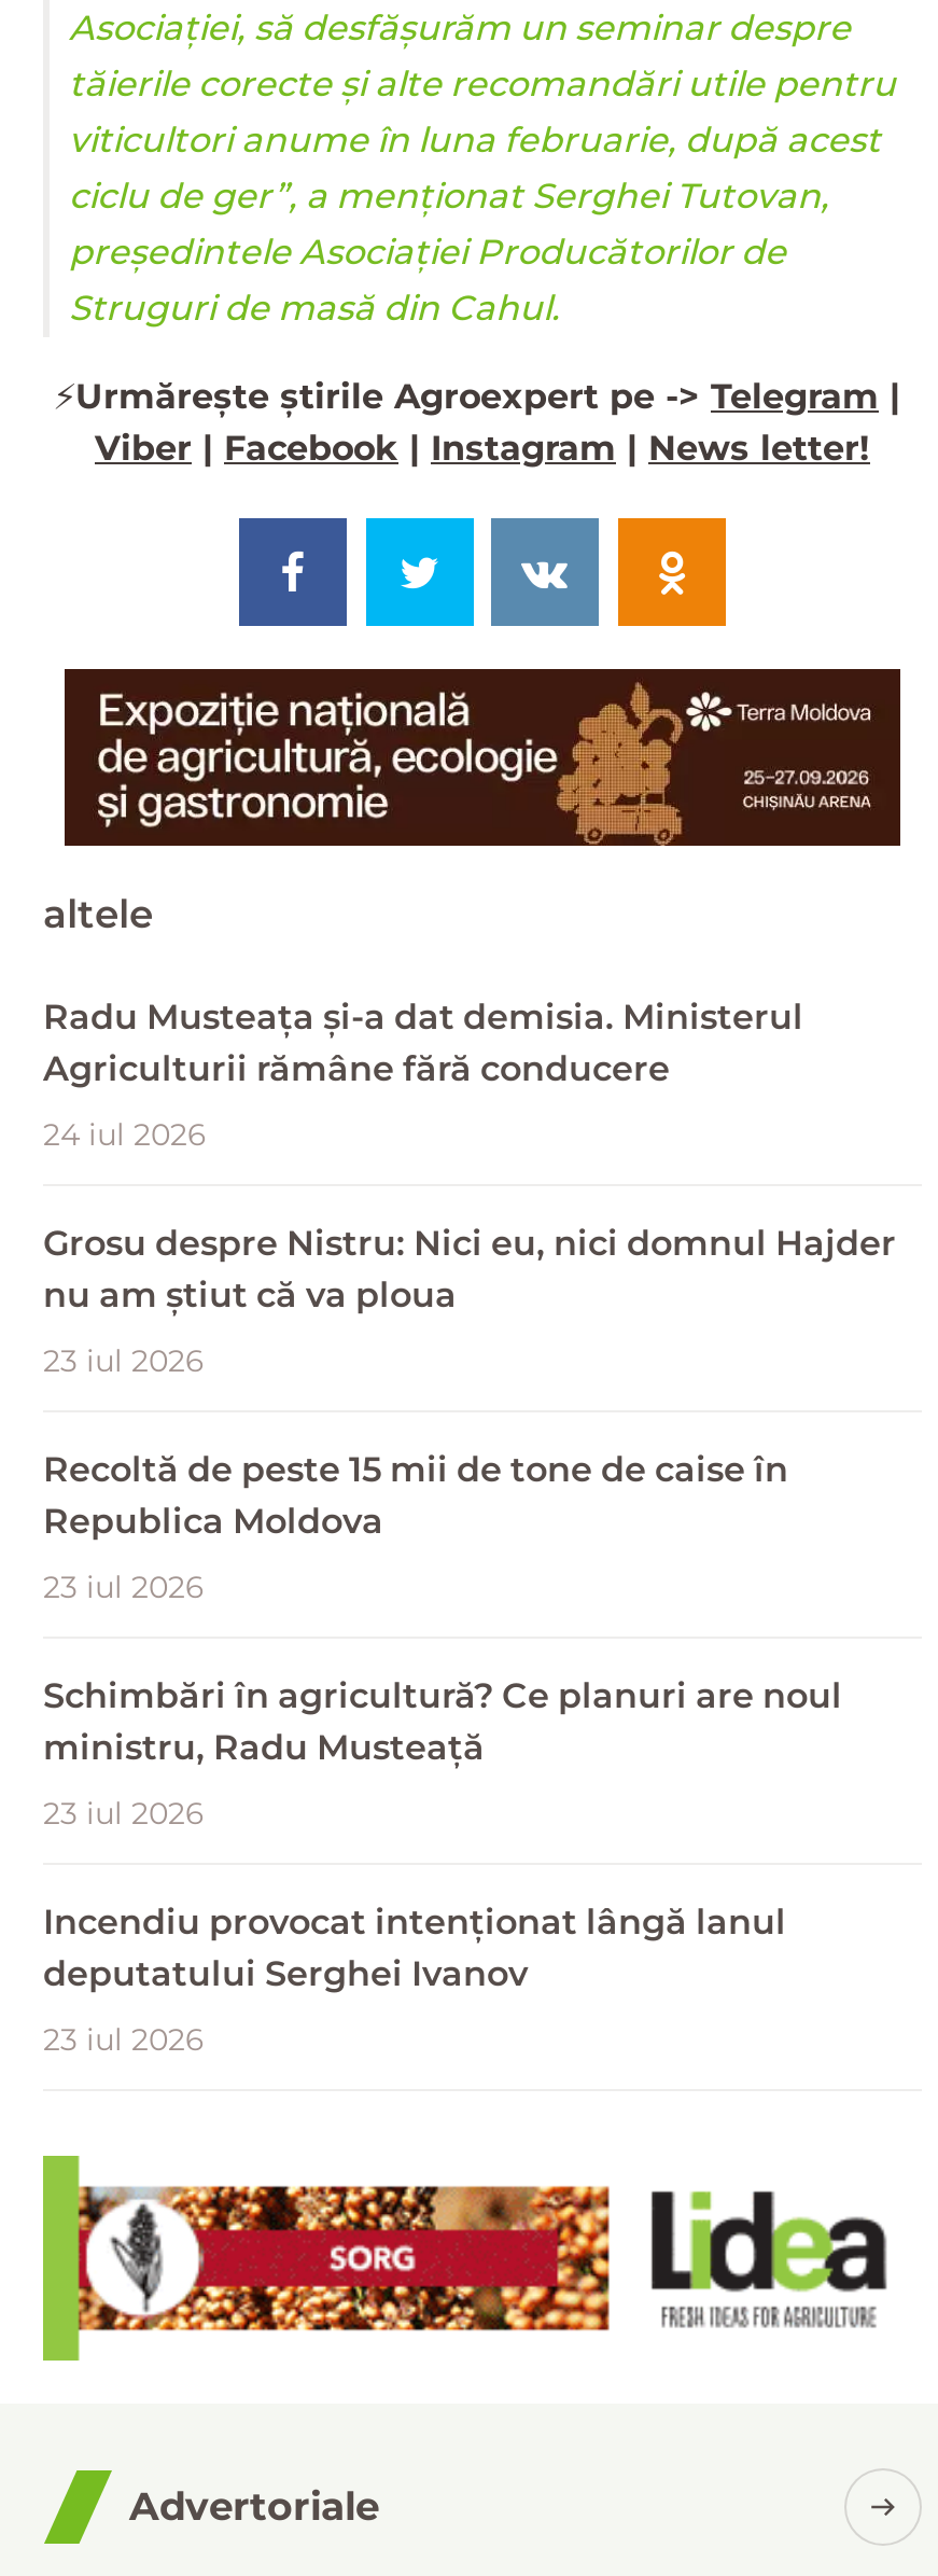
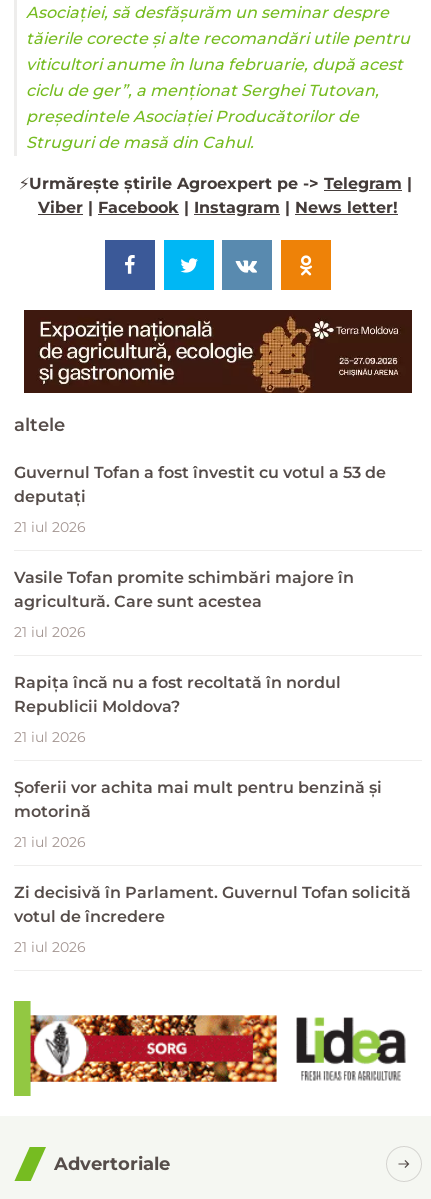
[43,998,803,1091] Radu Musteața și-a dat demisia. Ministerul | Agriculturii rămâne fără conducere -> [14,463,386,506] Guvernul Tofan a fost învestit cu votul a 53 de | deputați
[43,1116,207,1155] 24 iul 2026 -> [14,518,86,536] 21 iul 2026
[43,1224,896,1317] Grosu despre Nistru: Nici eu, nici domnul Hajder | nu am știut că va ploua -> [14,568,354,611] Vasile Tofan promite schimbări majore în | agricultură. Care sunt acestea
[43,1343,205,1381] 23 iul 2026 -> [14,623,86,641] 21 iul 2026
[43,1450,788,1543] Recoltă de peste 15 mii de tone de caise în | Republica Moldova -> [14,673,341,716] Rapița încă nu a fost recoltată în nordul | Republicii Moldova?
[43,1569,205,1608] 23 iul 2026 -> [14,728,86,746] 21 iul 2026
[43,1677,842,1769] Schimbări în agricultură? Ce planuri are noul | ministru, Radu Musteață -> [14,778,382,821] Șoferii vor achita mai mult pentru benzină și | motorină
[43,1795,205,1834] 23 iul 2026 -> [14,833,86,851] 21 iul 2026
[43,1903,786,1996] Incendiu provocat intenționat lângă lanul | deputatului Serghei Ivanov -> [14,883,411,926] Zi decisivă în Parlament. Guvernul Tofan solicită | votul de încredere
[43,2021,205,2060] 23 iul 2026 -> [14,938,86,956] 21 iul 2026

